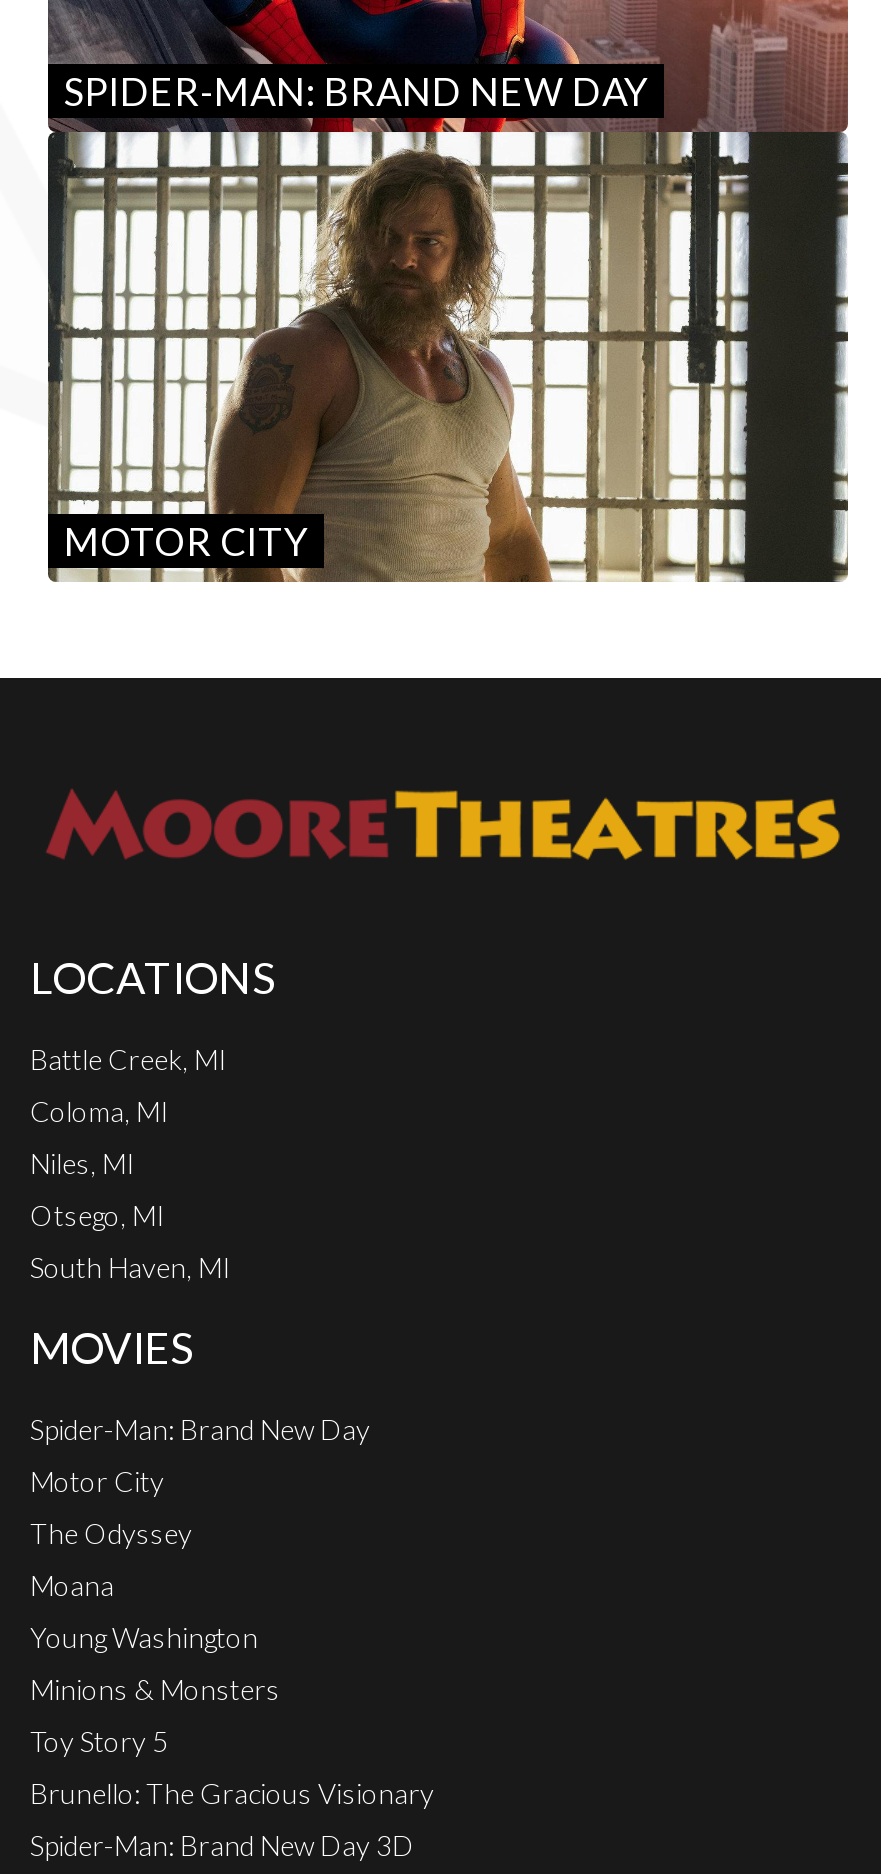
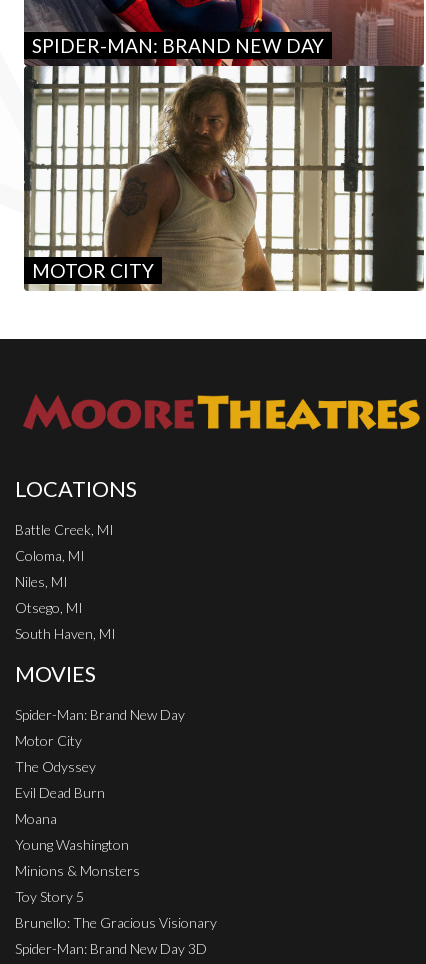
none -> [15,784,105,801] Evil Dead Burn

